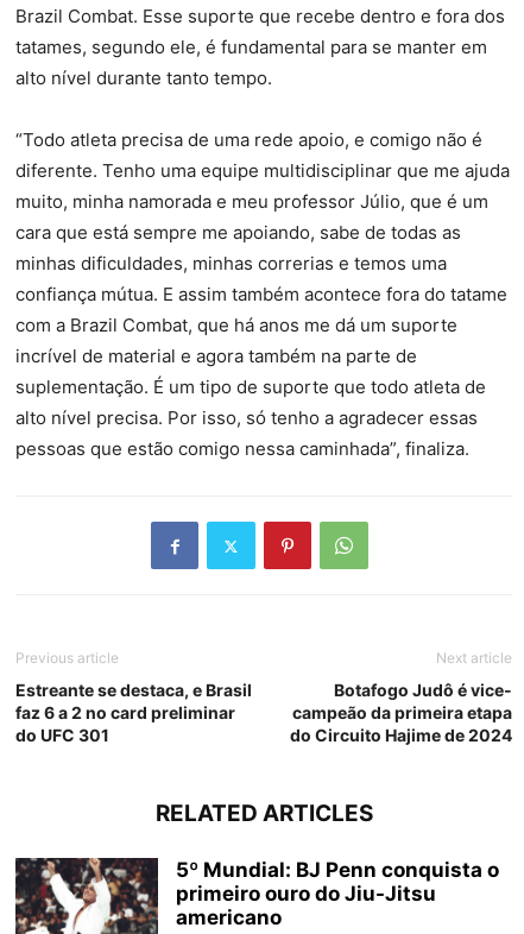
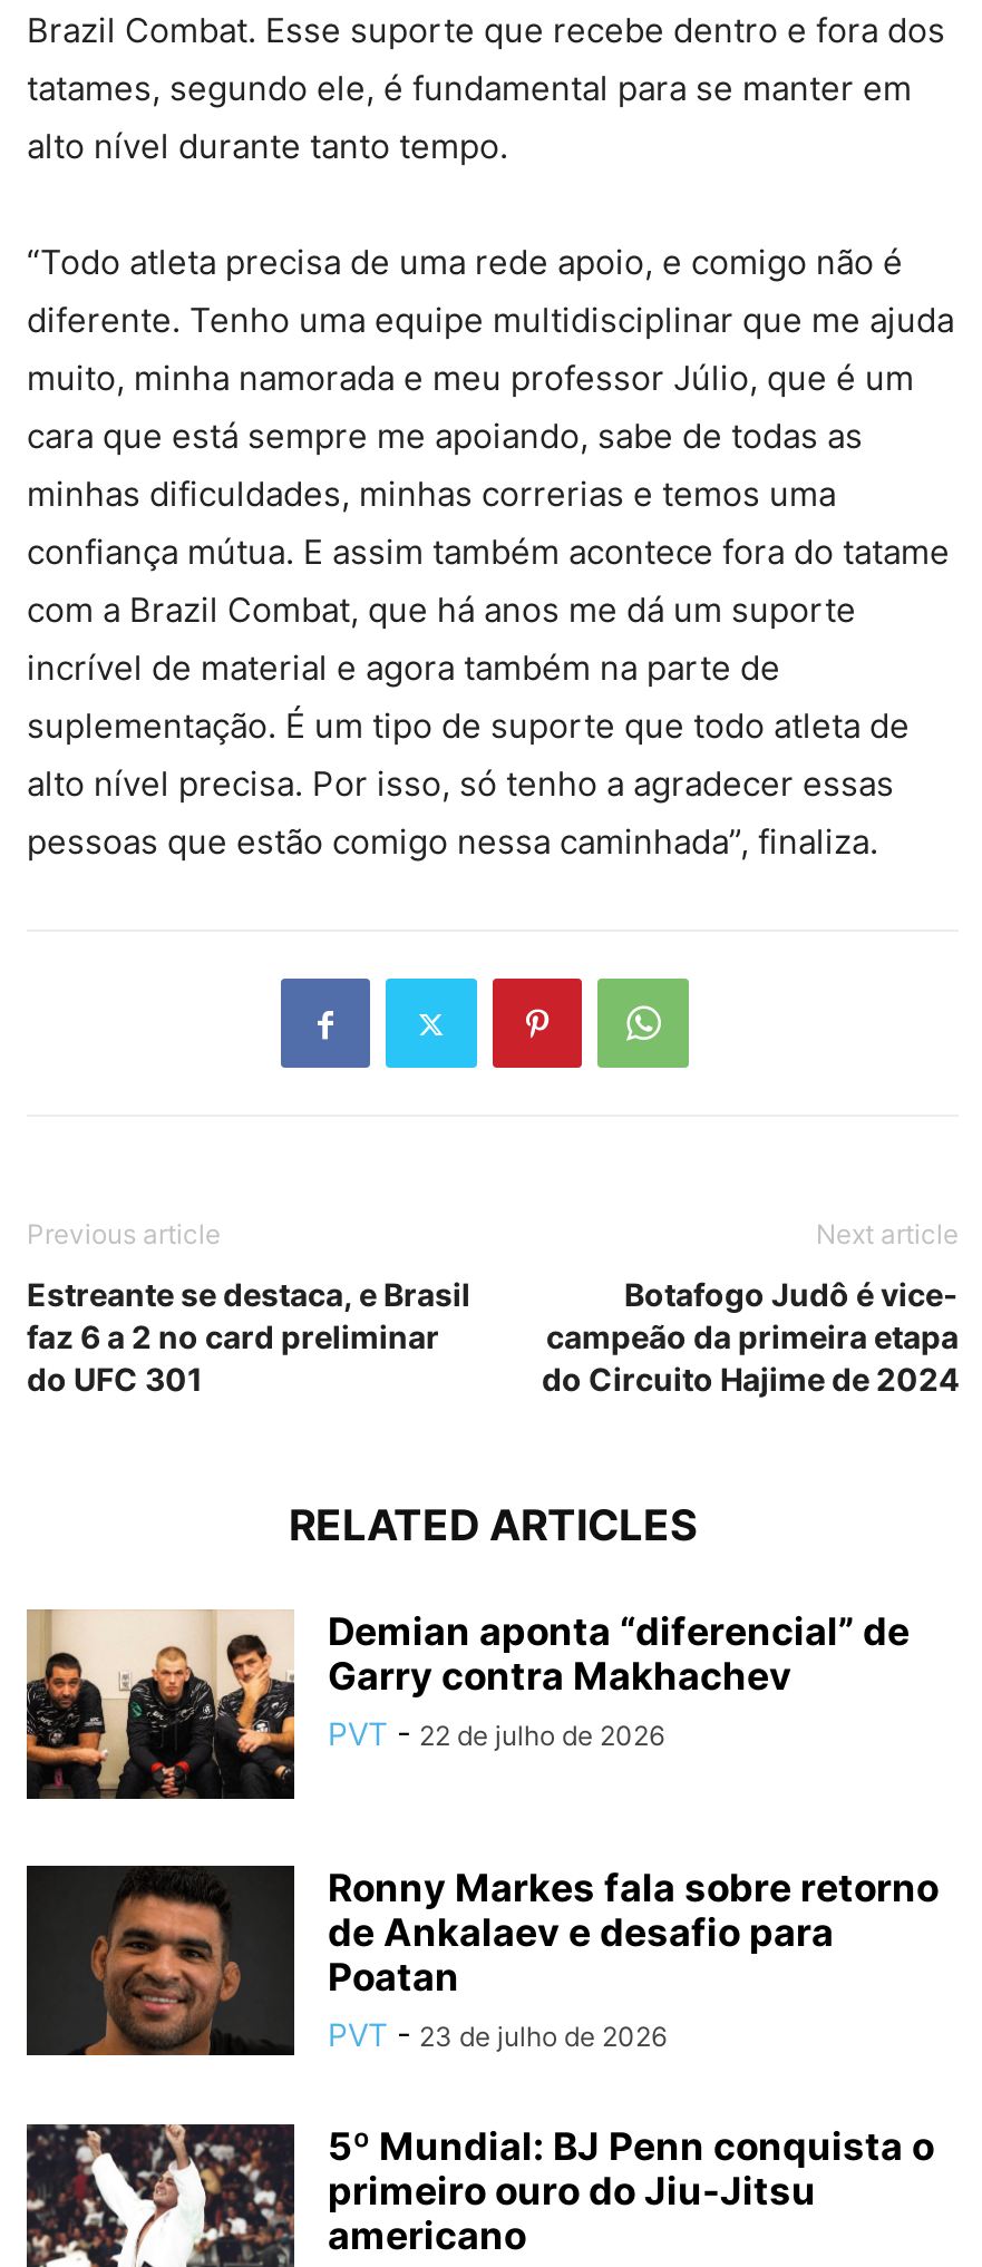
none -> [25,1607,910,1801] [image] | Demian aponta “diferencial” de | Garry contra Makhachev | PVT - 22 de julho de 2026
none -> [27,1864,939,2057] [image] | Ronny Markes fala sobre retorno | de Ankalaev e desafio para | Poatan | PVT - 23 de julho de 2026

